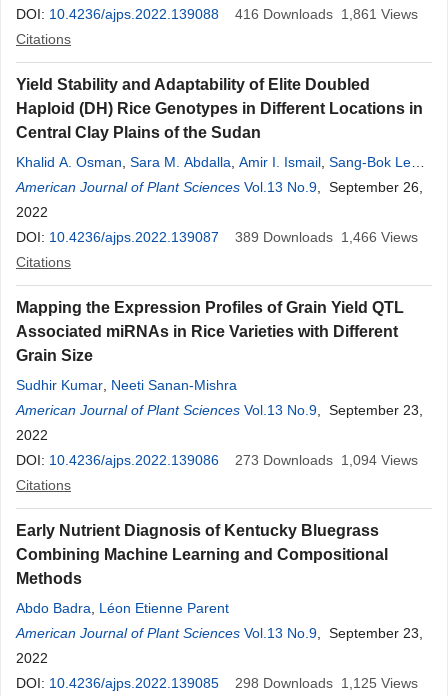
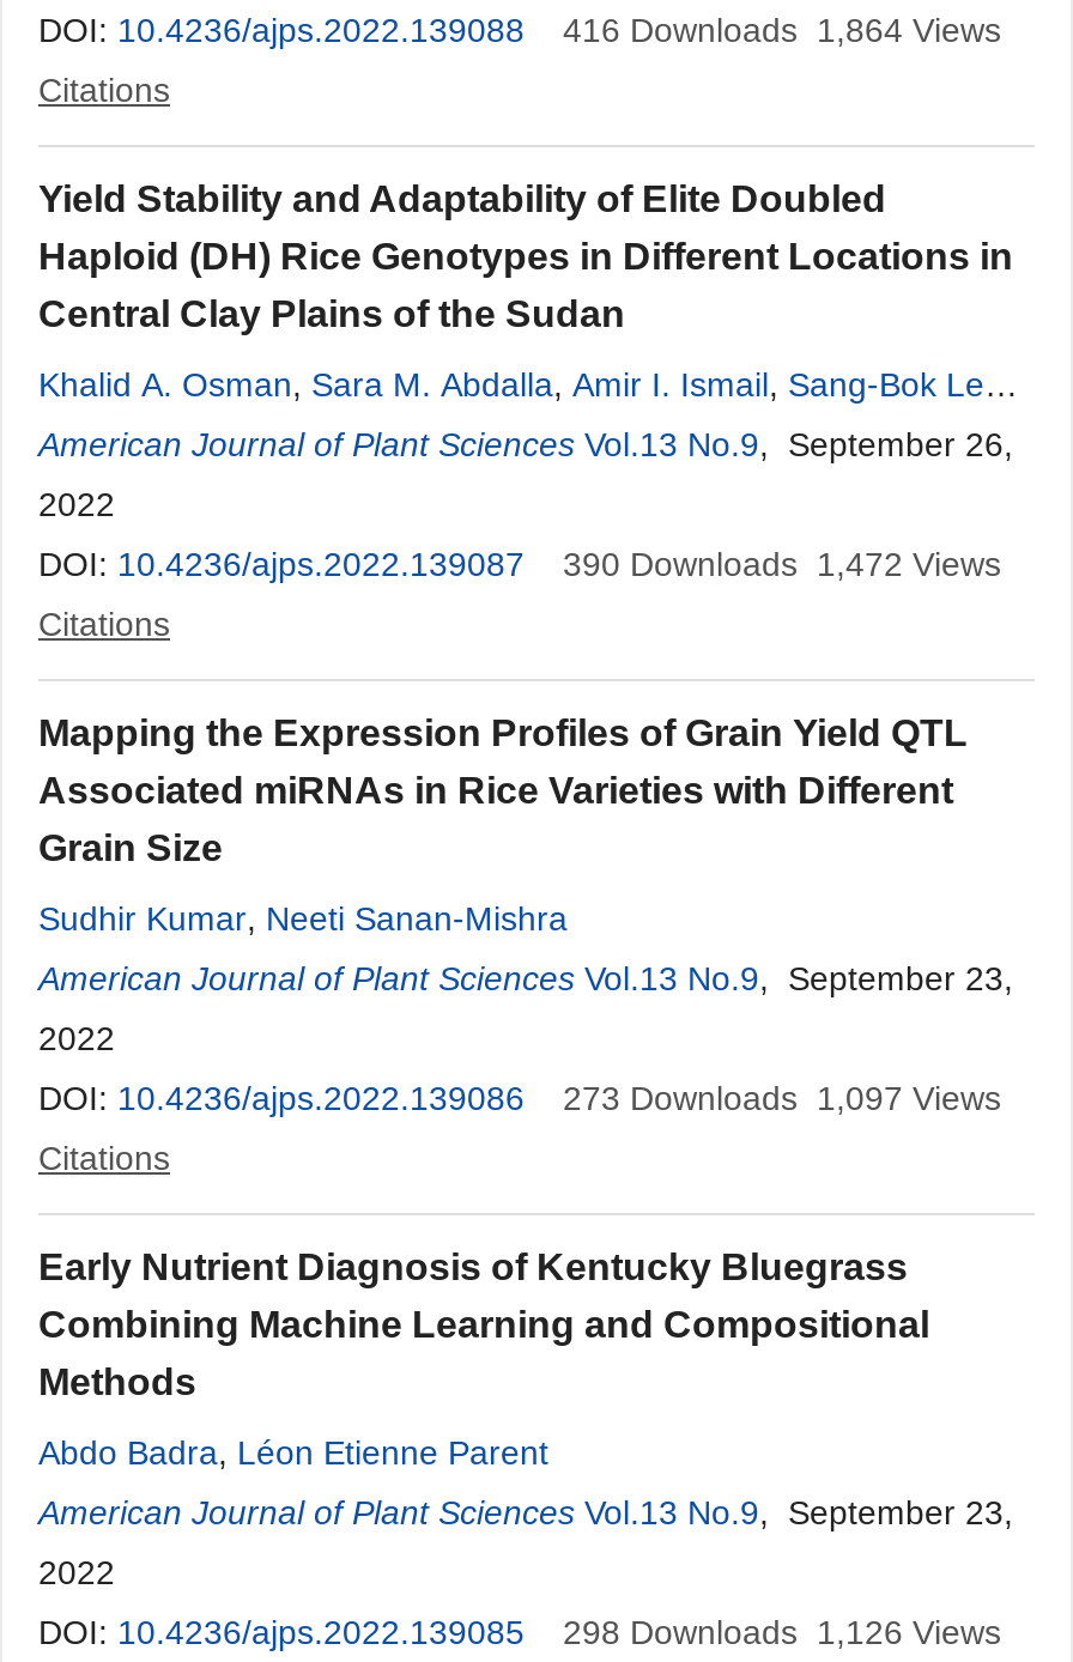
[235,6,418,22] 416 Downloads 1,861 Views -> [563,11,1001,49] 416 Downloads 1,864 Views
[235,229,418,245] 389 Downloads 1,466 Views -> [563,545,1001,583] 390 Downloads 1,472 Views
[235,452,418,468] 273 Downloads 1,094 Views -> [563,1079,1001,1117] 273 Downloads 1,097 Views
[235,675,418,691] 298 Downloads 1,125 Views -> [563,1613,1001,1651] 298 Downloads 1,126 Views

